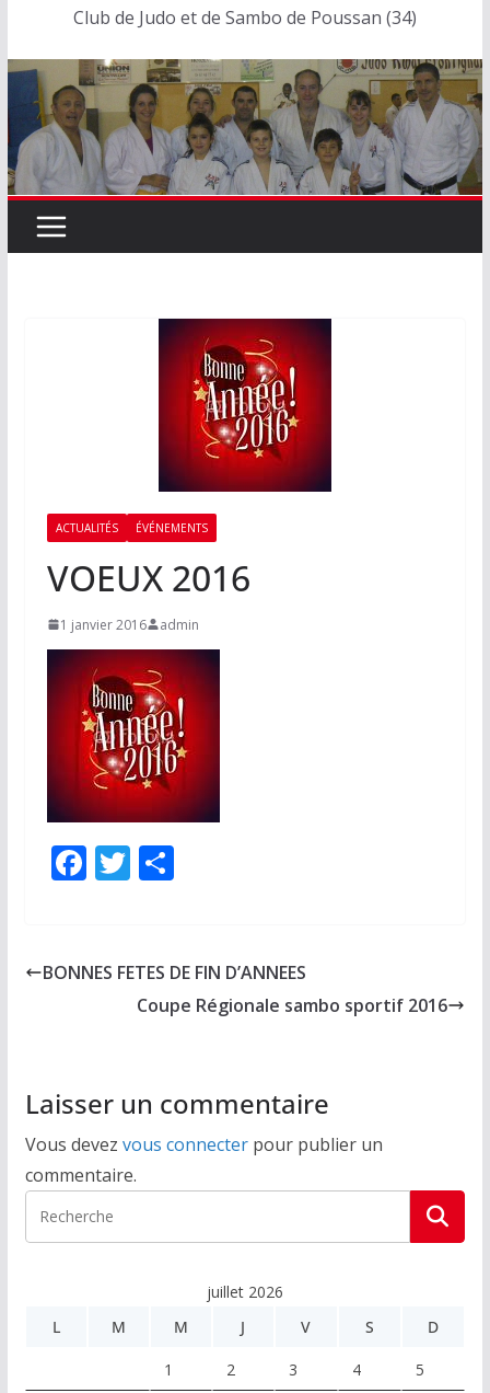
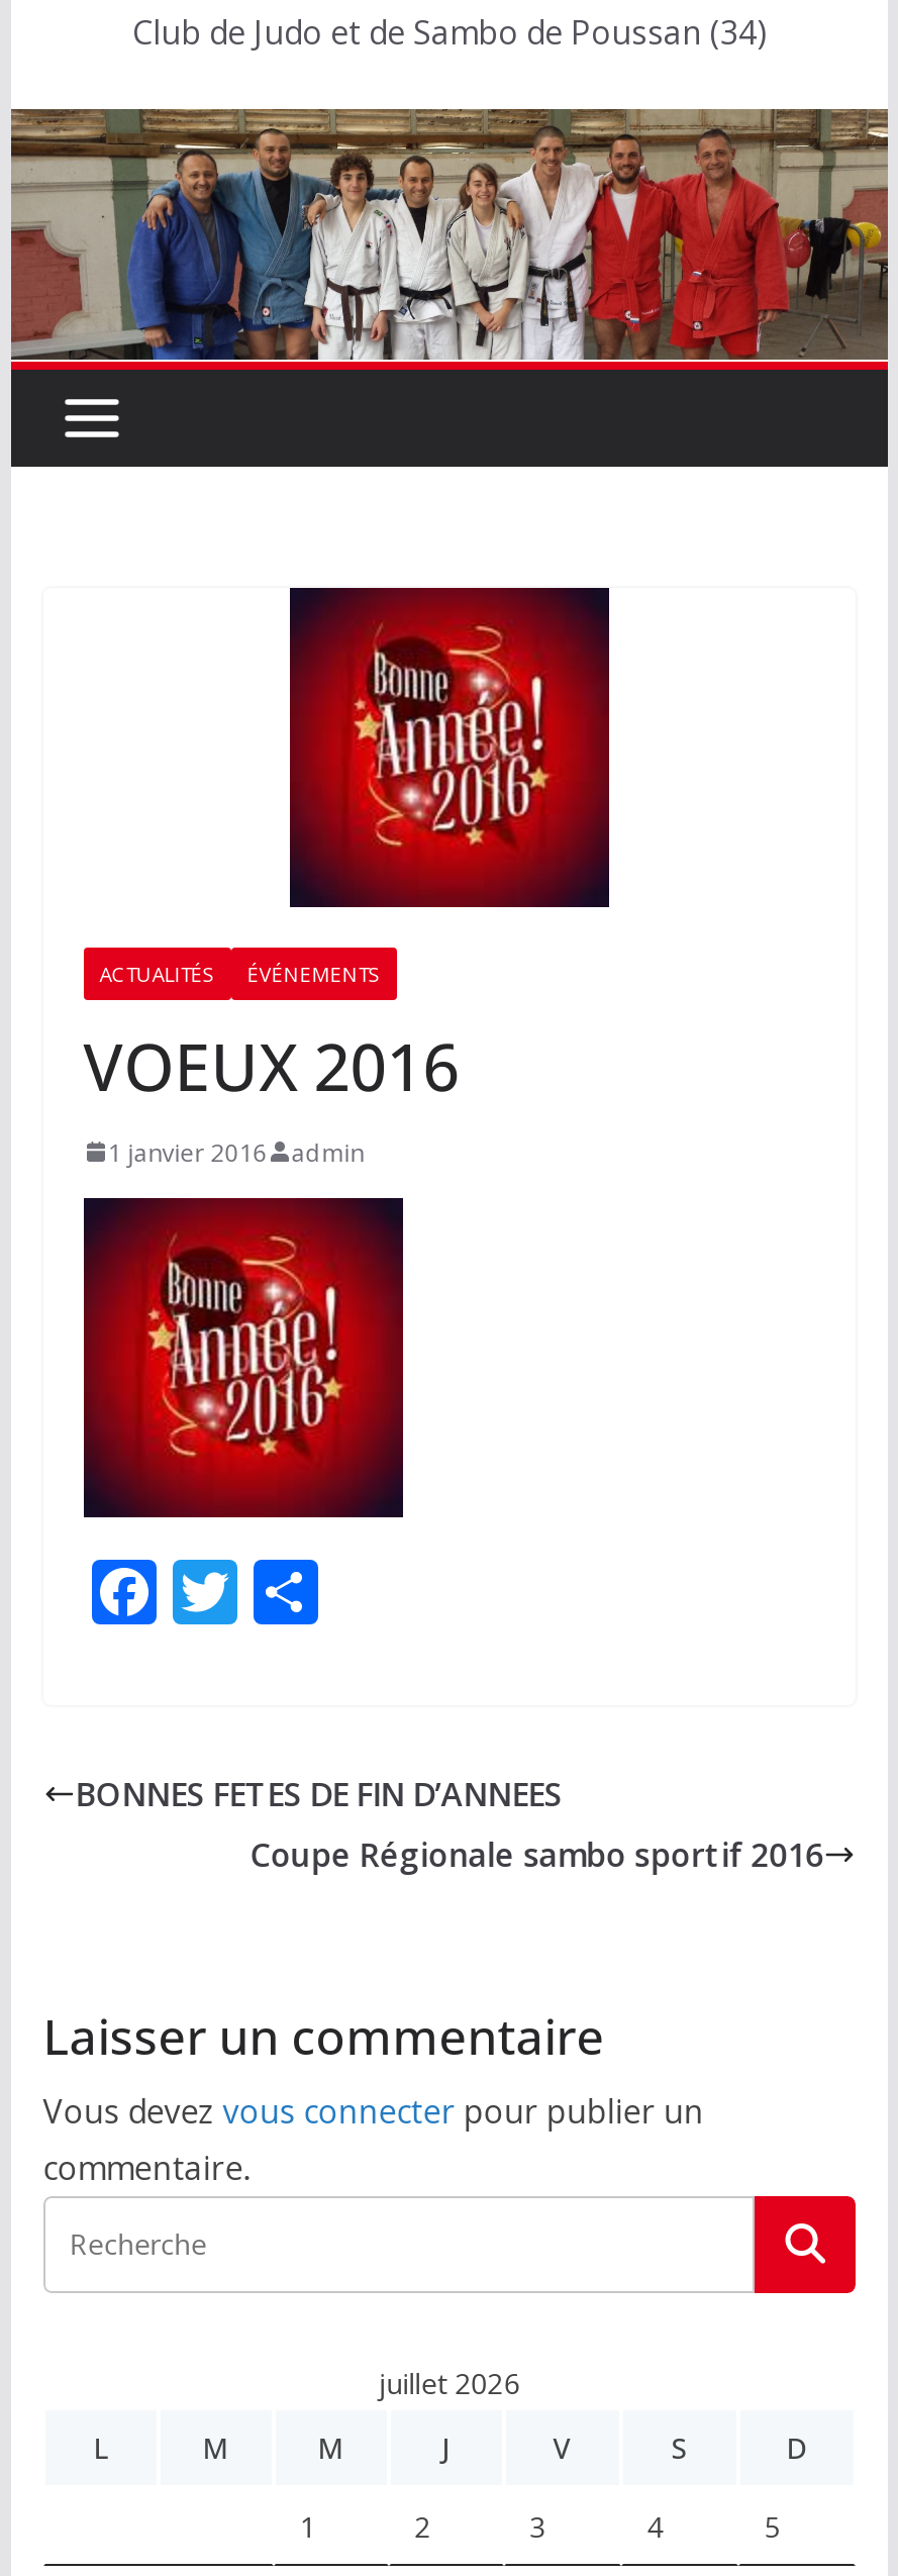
[7,59,482,196] [image] -> [9,107,888,362] [image]

